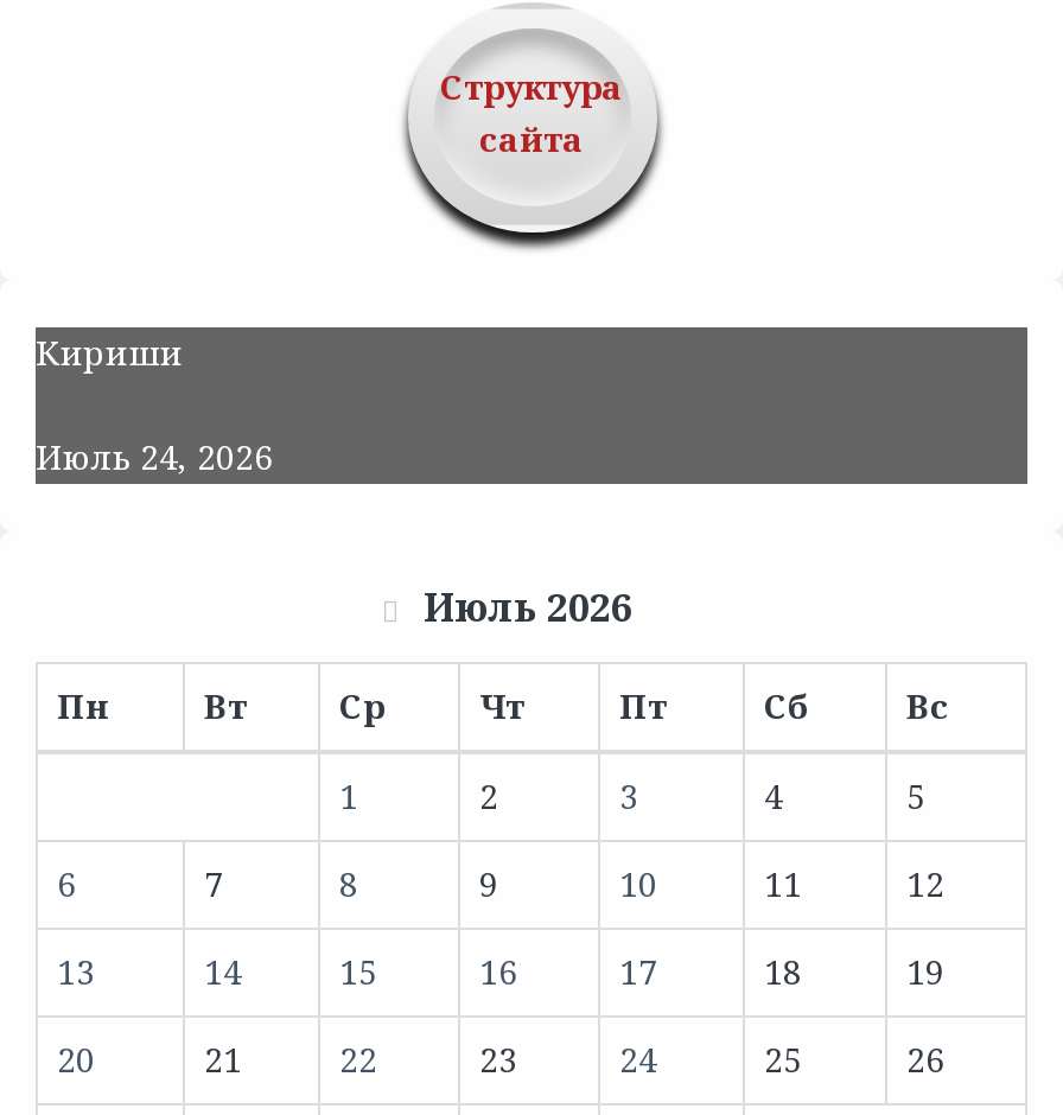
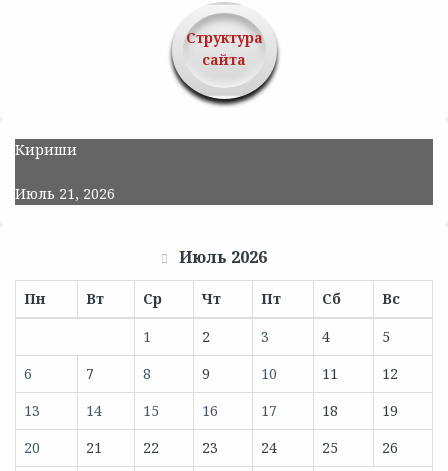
[36,434,273,479] Июль 24, 2026 -> [15,184,115,203] Июль 21, 2026

